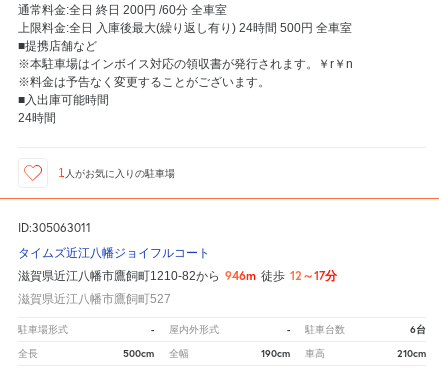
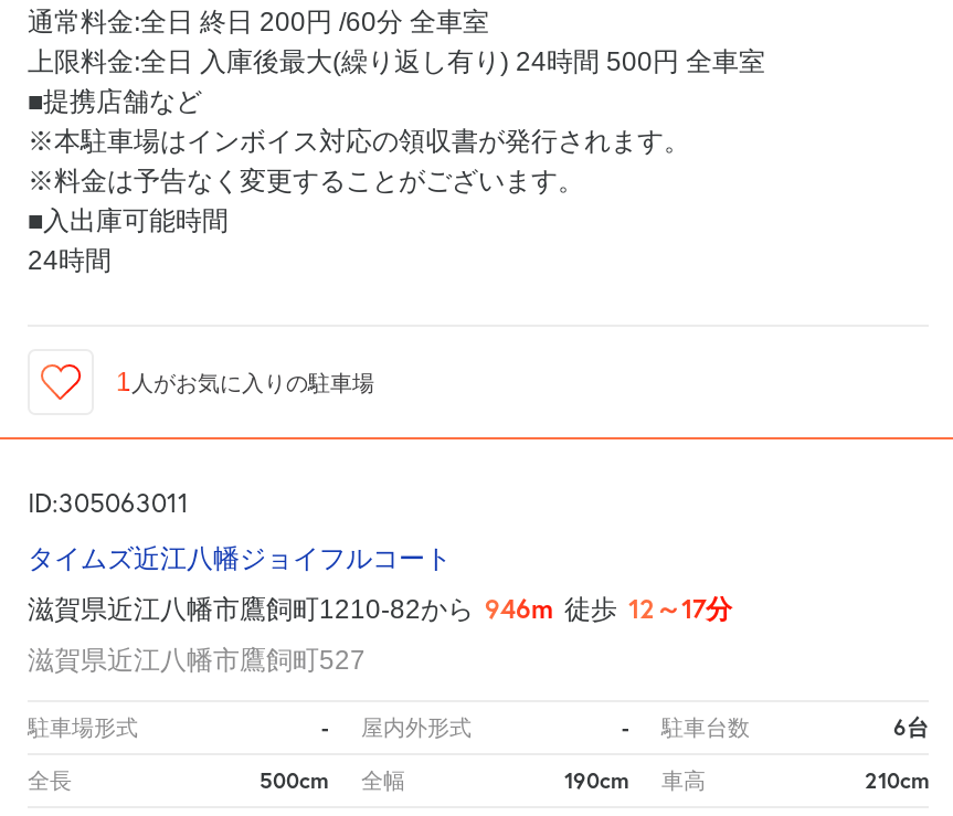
[18,57,353,71] ※本駐車場はインボイス対応の領収書が発行されます。￥r￥n -> [28,126,690,157] ※本駐車場はインボイス対応の領収書が発行されます。

